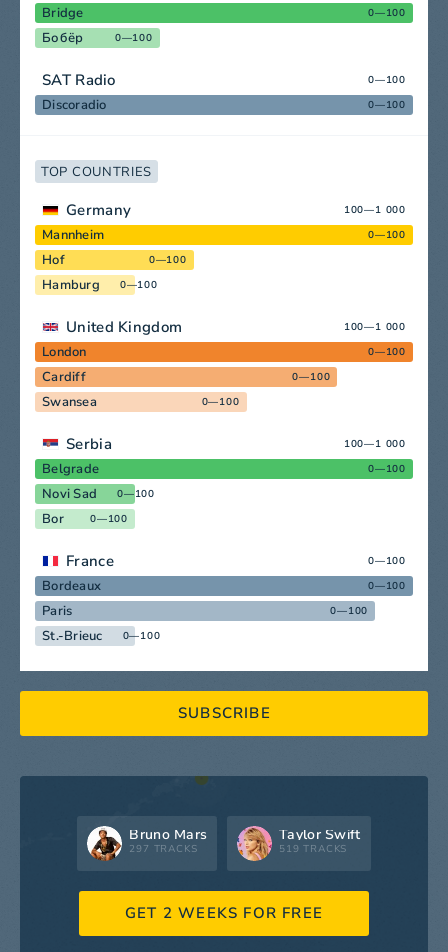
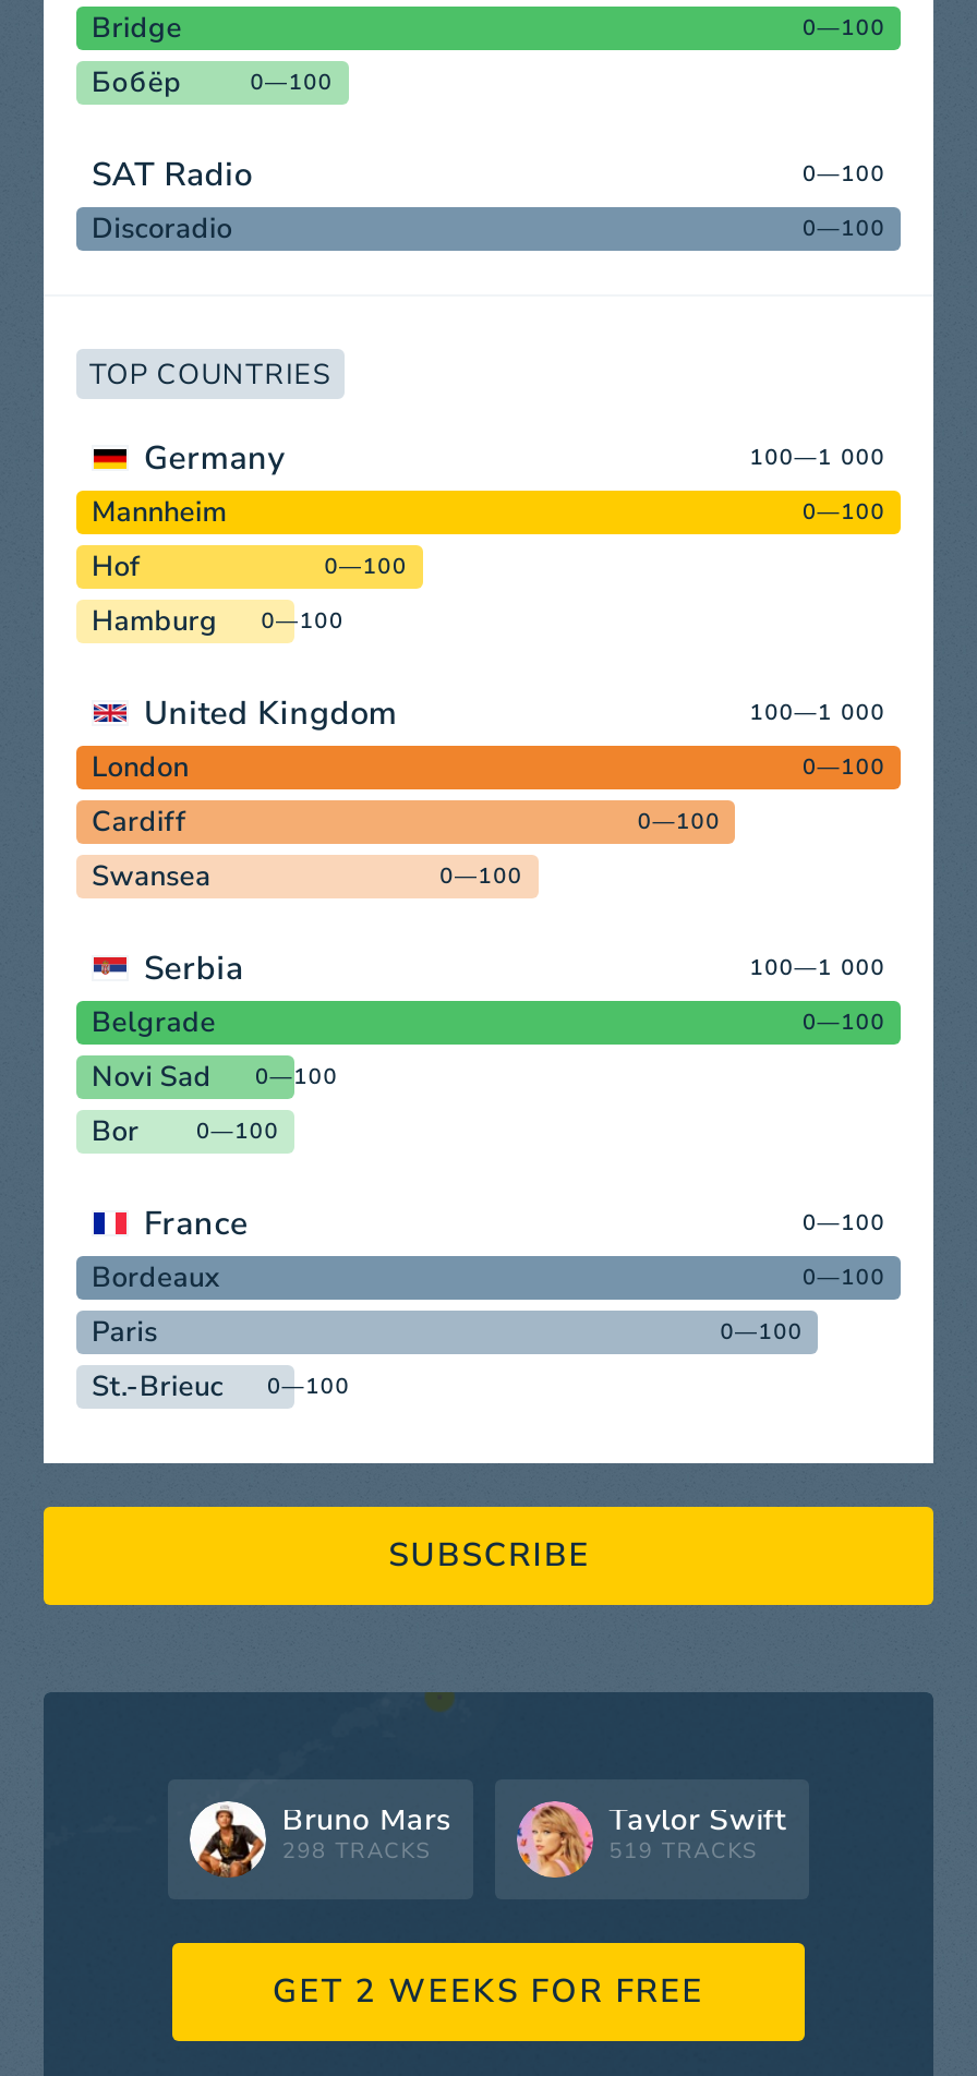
[129,842,197,856] 297 TRACKS -> [282,1837,430,1868] 298 TRACKS

